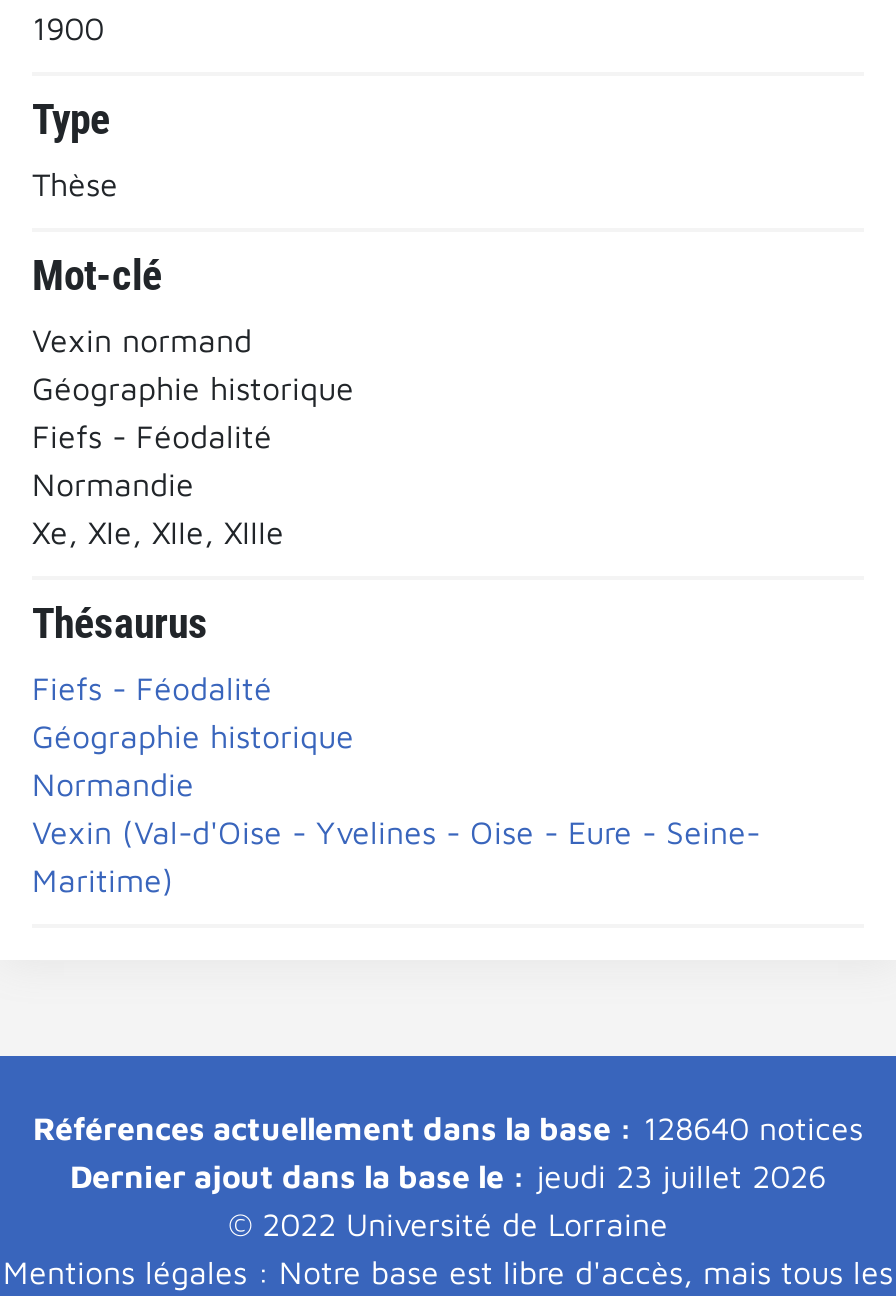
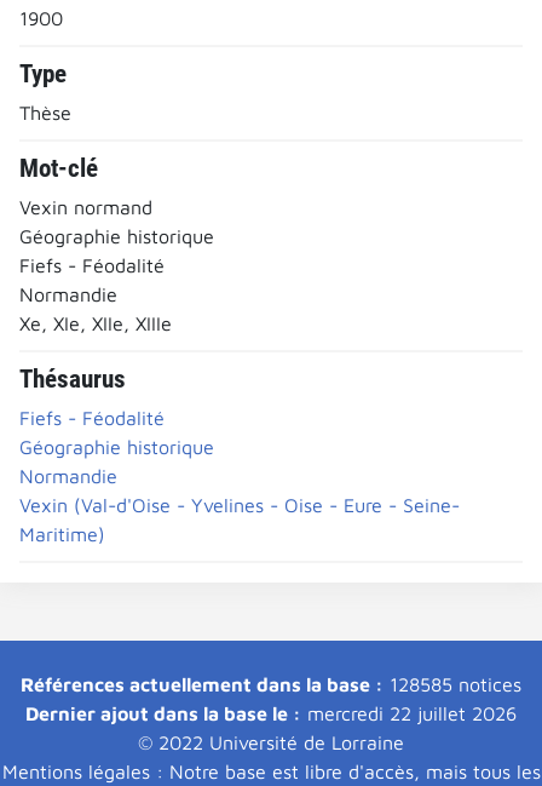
[33,1109,863,1145] Références actuellement dans la base : 128640 notices -> [21,673,521,695] Références actuellement dans la base : 128585 notices
[70,1157,826,1193] Dernier ajout dans la base le : jeudi 23 juillet 2026 -> [25,702,517,724] Dernier ajout dans la base le : mercredi 22 juillet 2026

